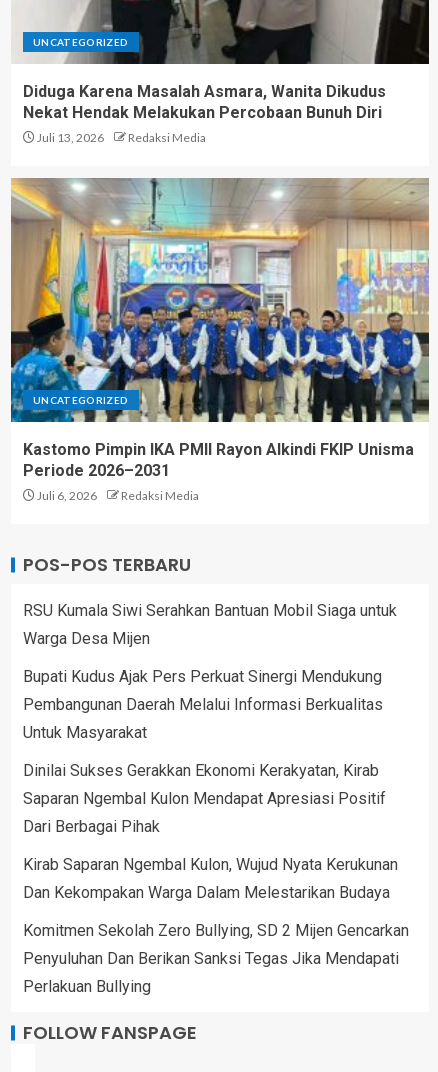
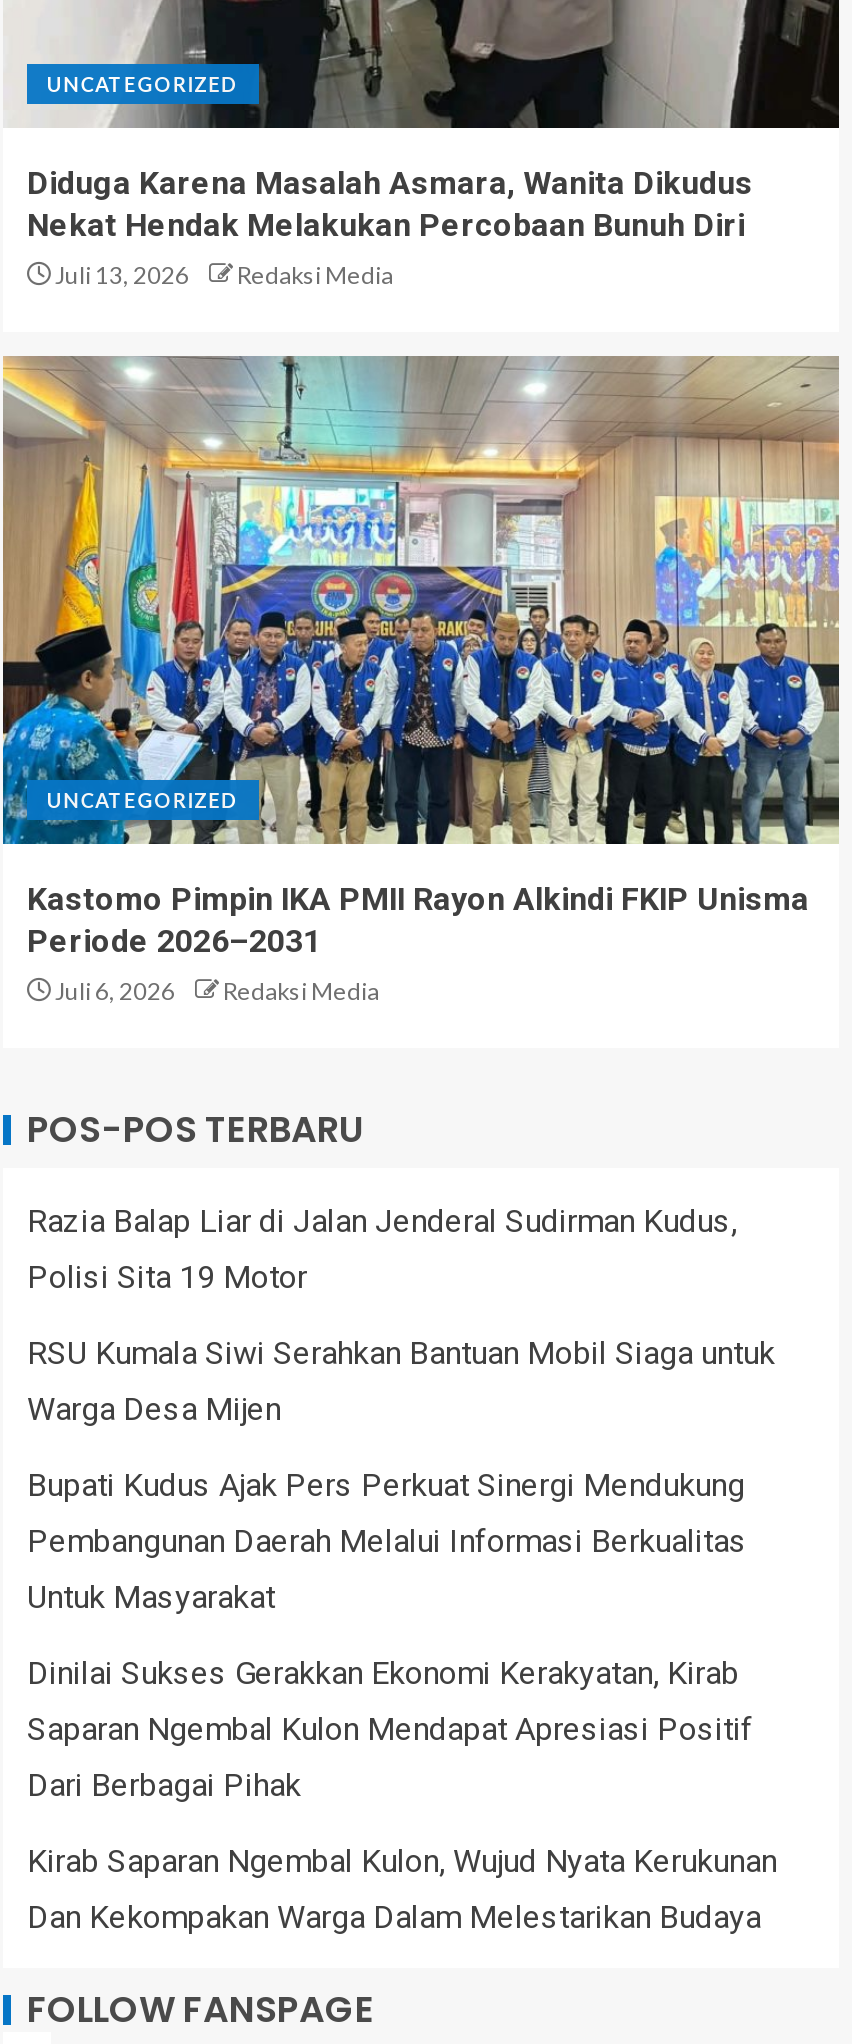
none -> [27,1203,737,1297] Razia Balap Liar di Jalan Jenderal Sudirman Kudus, | Polisi Sita 19 Motor
moved [23,601,398,902] -> [27,1335,777,1937]: RSU Kumala Siwi Serahkan Bantuan Mobil Siaga untuk | Warga Desa Mijen | Bupati Kudus Ajak Pers Perkuat Sinergi Mendukung | ... | Kirab Saparan Ngembal Kulon, Wujud Nyata Kerukunan | Dan Kekompakan Warga Dalam Melestarikan Budaya
[23,921,409,996] Komitmen Sekolah Zero Bullying, SD 2 Mijen Gencarkan | Penyuluhan Dan Berikan Sanksi Tegas Jika Mendapati | Perlakuan Bullying -> none

